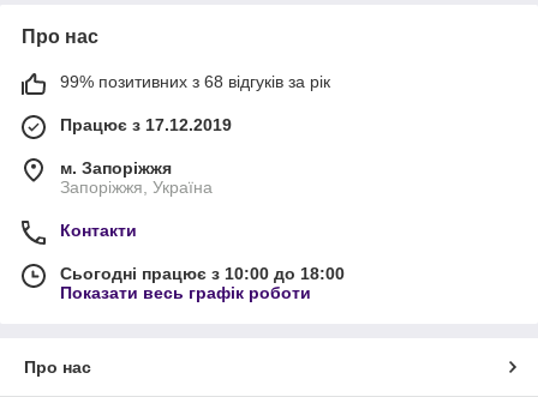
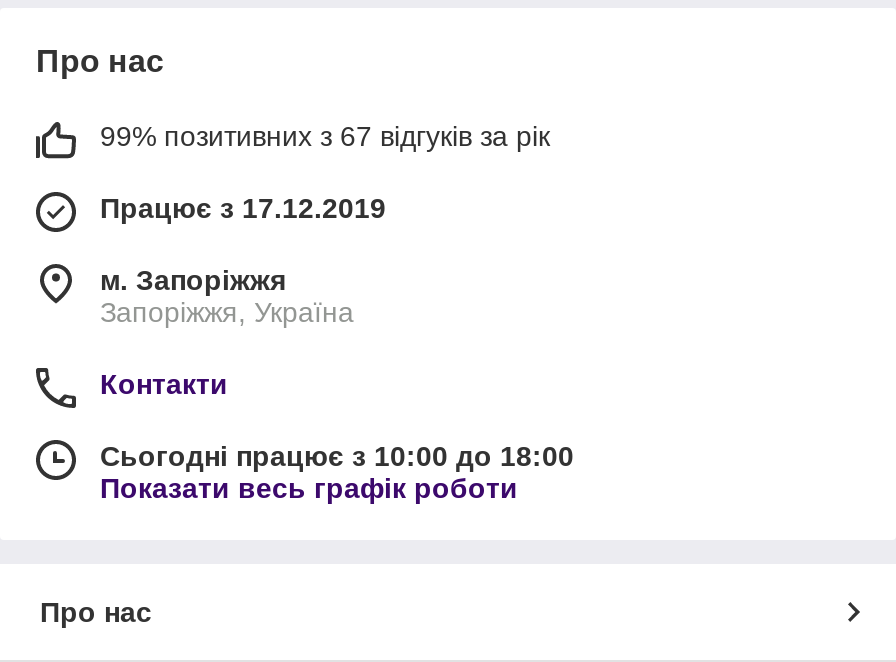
[60,72,330,92] 99% позитивних з 68 відгуків за рік -> [100,121,550,153] 99% позитивних з 67 відгуків за рік

